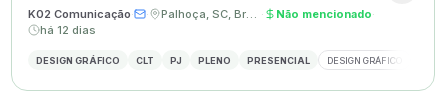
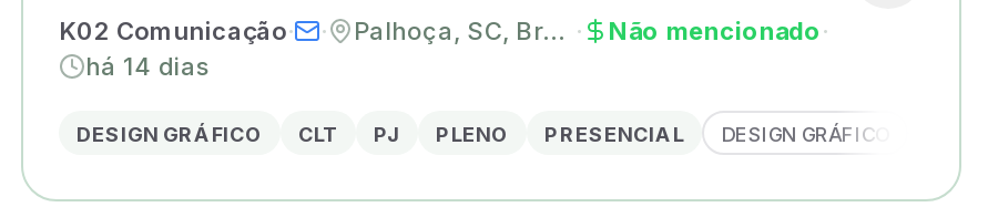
[40,23,96,37] há 12 dias -> [85,51,212,82] há 14 dias

